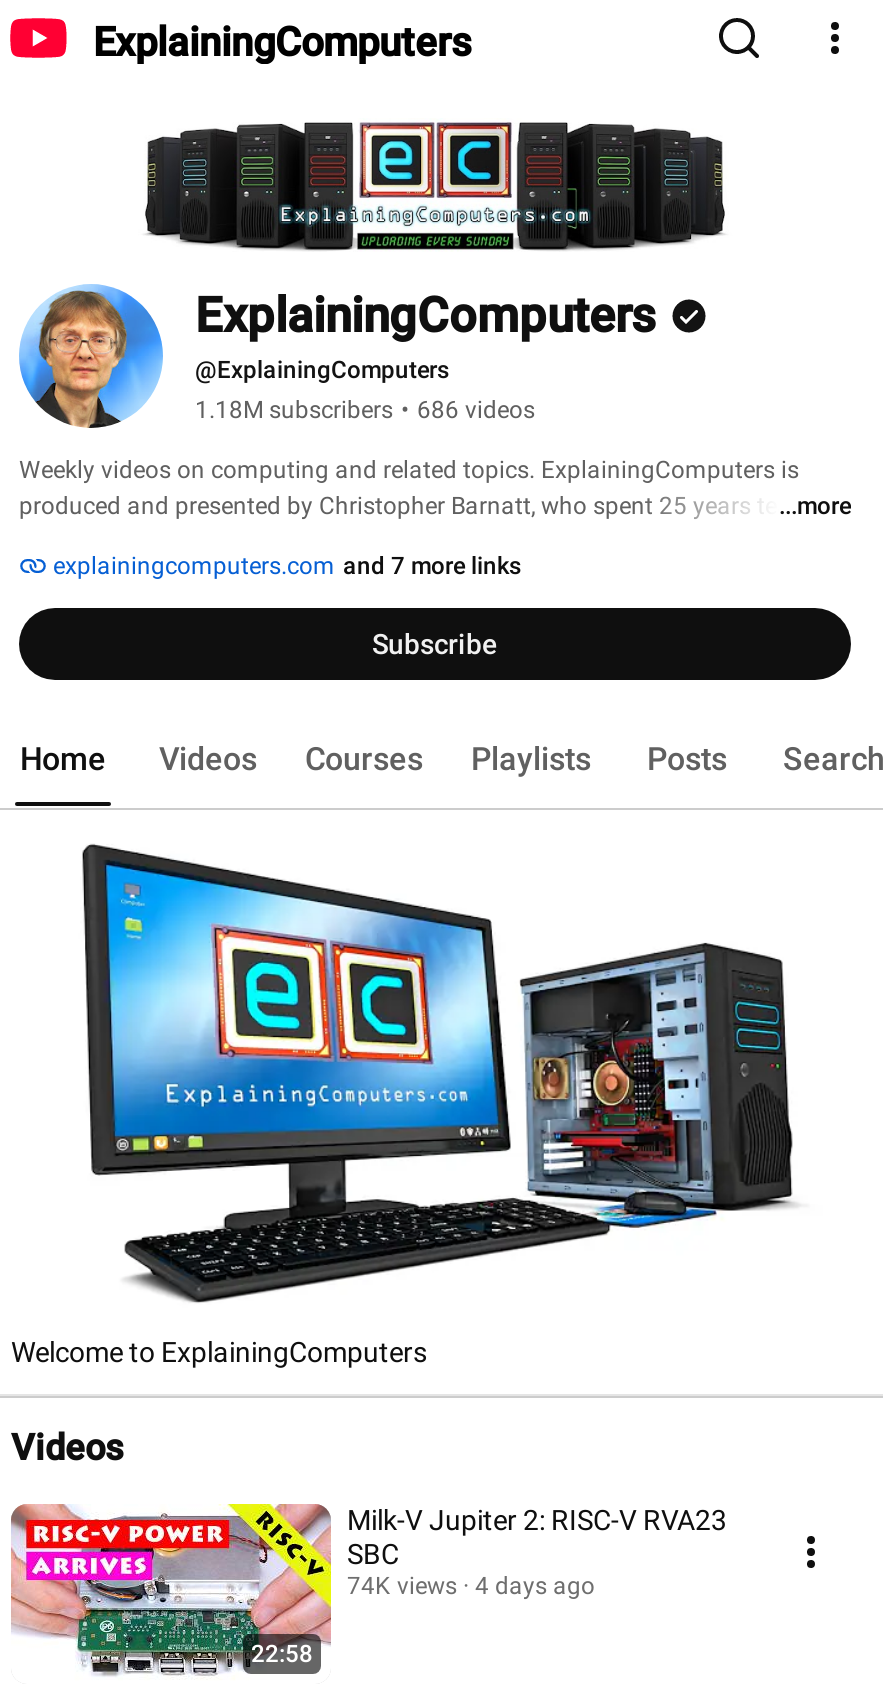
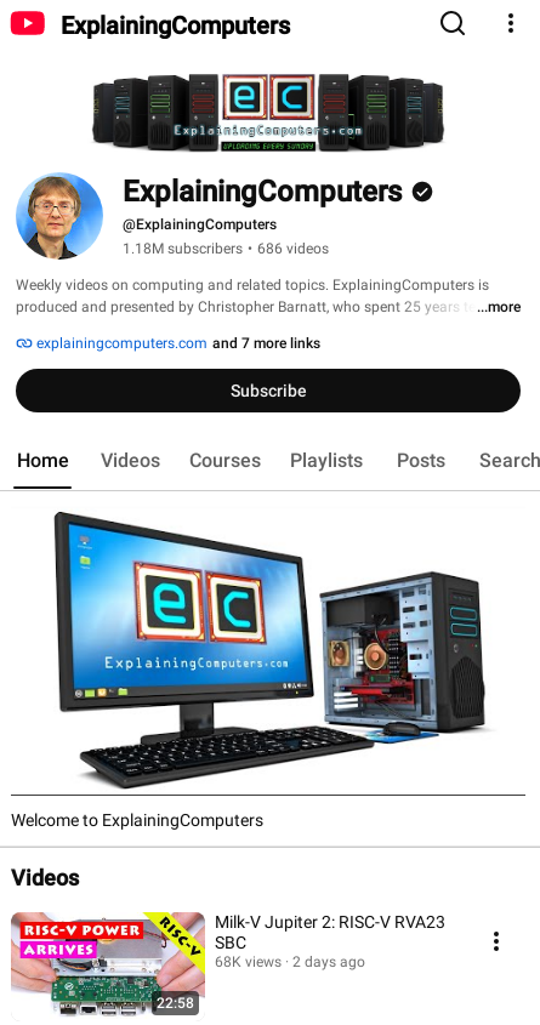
[347,1571,457,1599] 74K views -> [215,953,282,970] 68K views
[475,1571,595,1599] 4 days ago -> [292,953,365,970] 2 days ago

